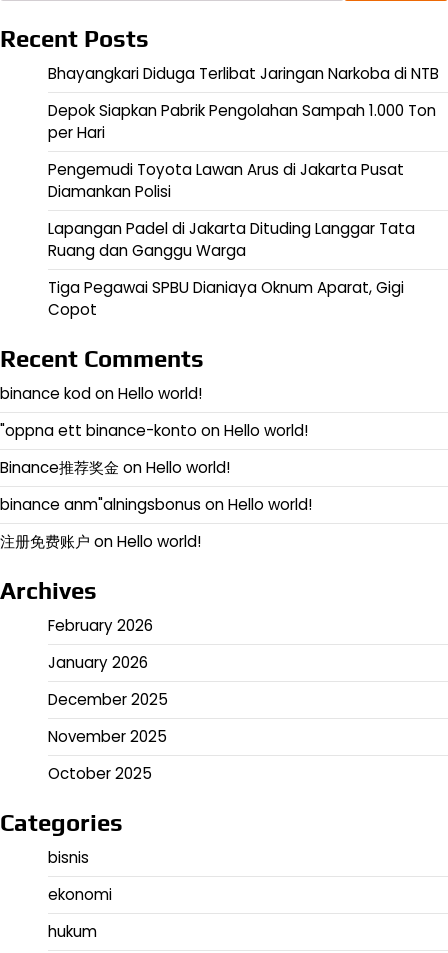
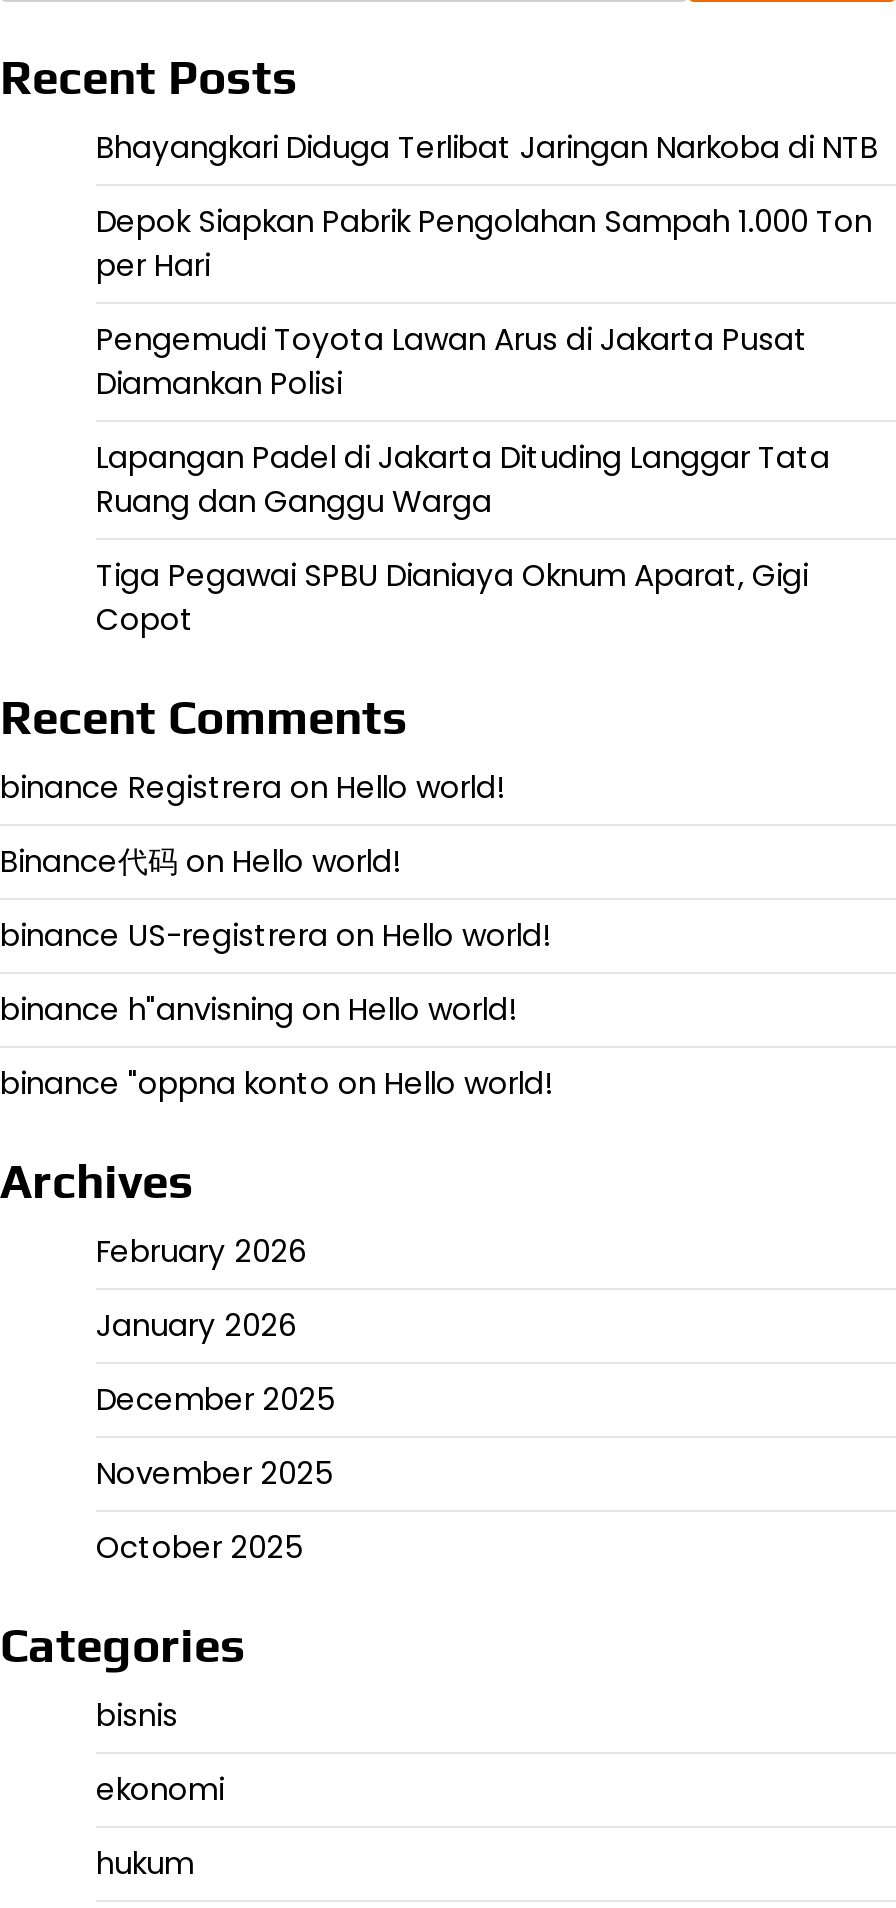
[0,383,202,404] binance kod on Hello world! -> [0,766,504,808] binance Registrera on Hello world!
[0,420,308,441] "oppna ett binance-konto on Hello world! -> [0,840,400,882] Binance代码on Hello world!
[0,457,230,478] Binance推荐奖金on Hello world! -> [0,914,550,956] binance US-registrera on Hello world!
[0,494,312,515] binance anm"alningsbonus on Hello world! -> [0,988,516,1030] binance h"anvisning on Hello world!
[0,531,201,552] 注册免费账户on Hello world! -> [0,1062,552,1104] binance "oppna konto on Hello world!

